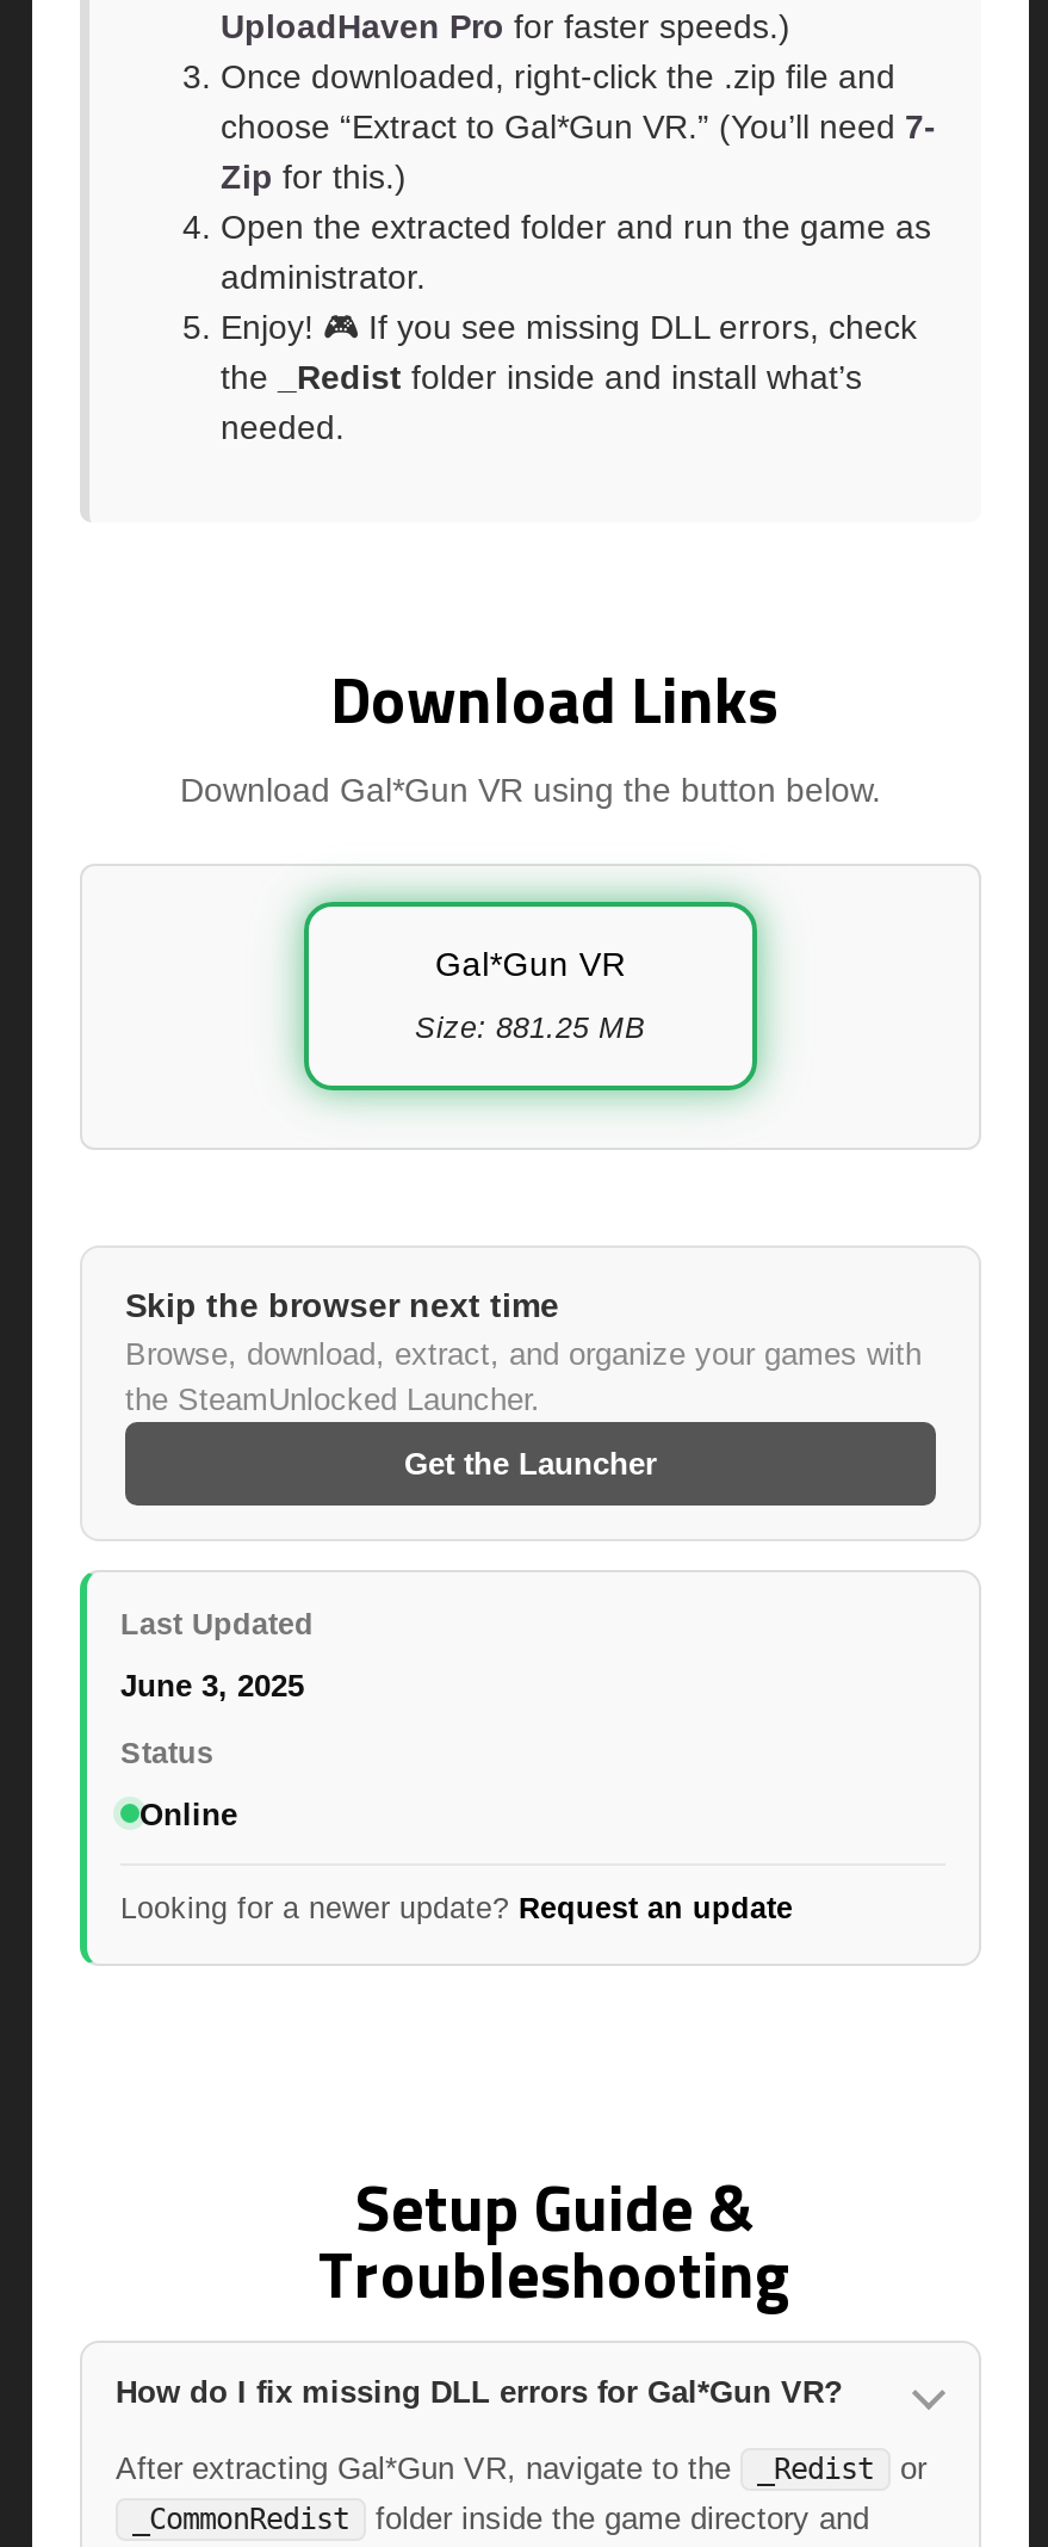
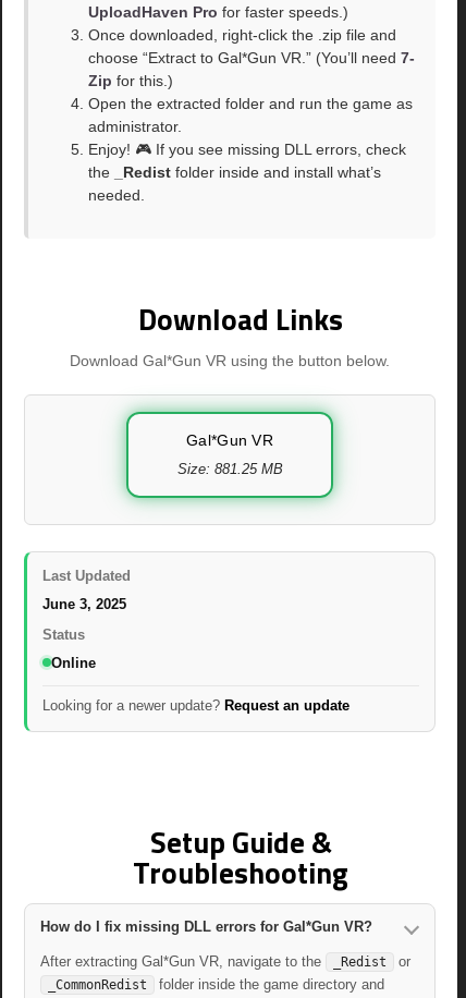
[125,1285,922,1481] Skip the browser next time | Browse, download, extract, and organize your games with | the SteamUnlocked Launcher. | Get the Launcher -> none

